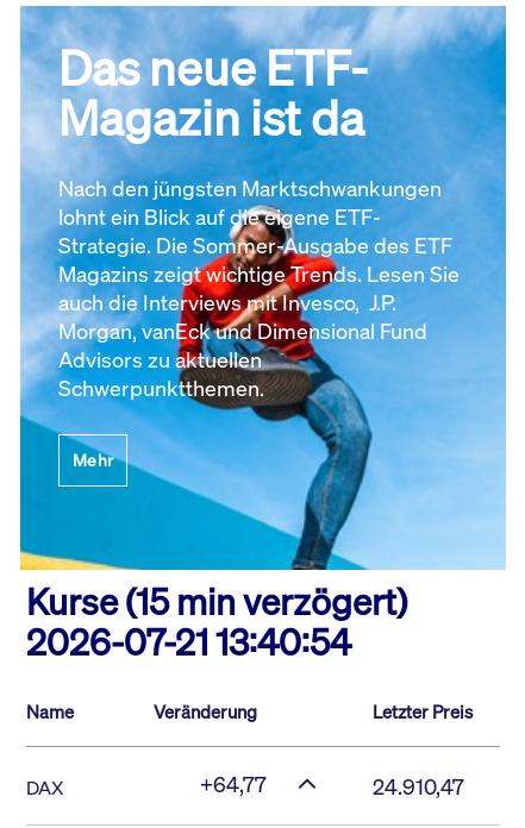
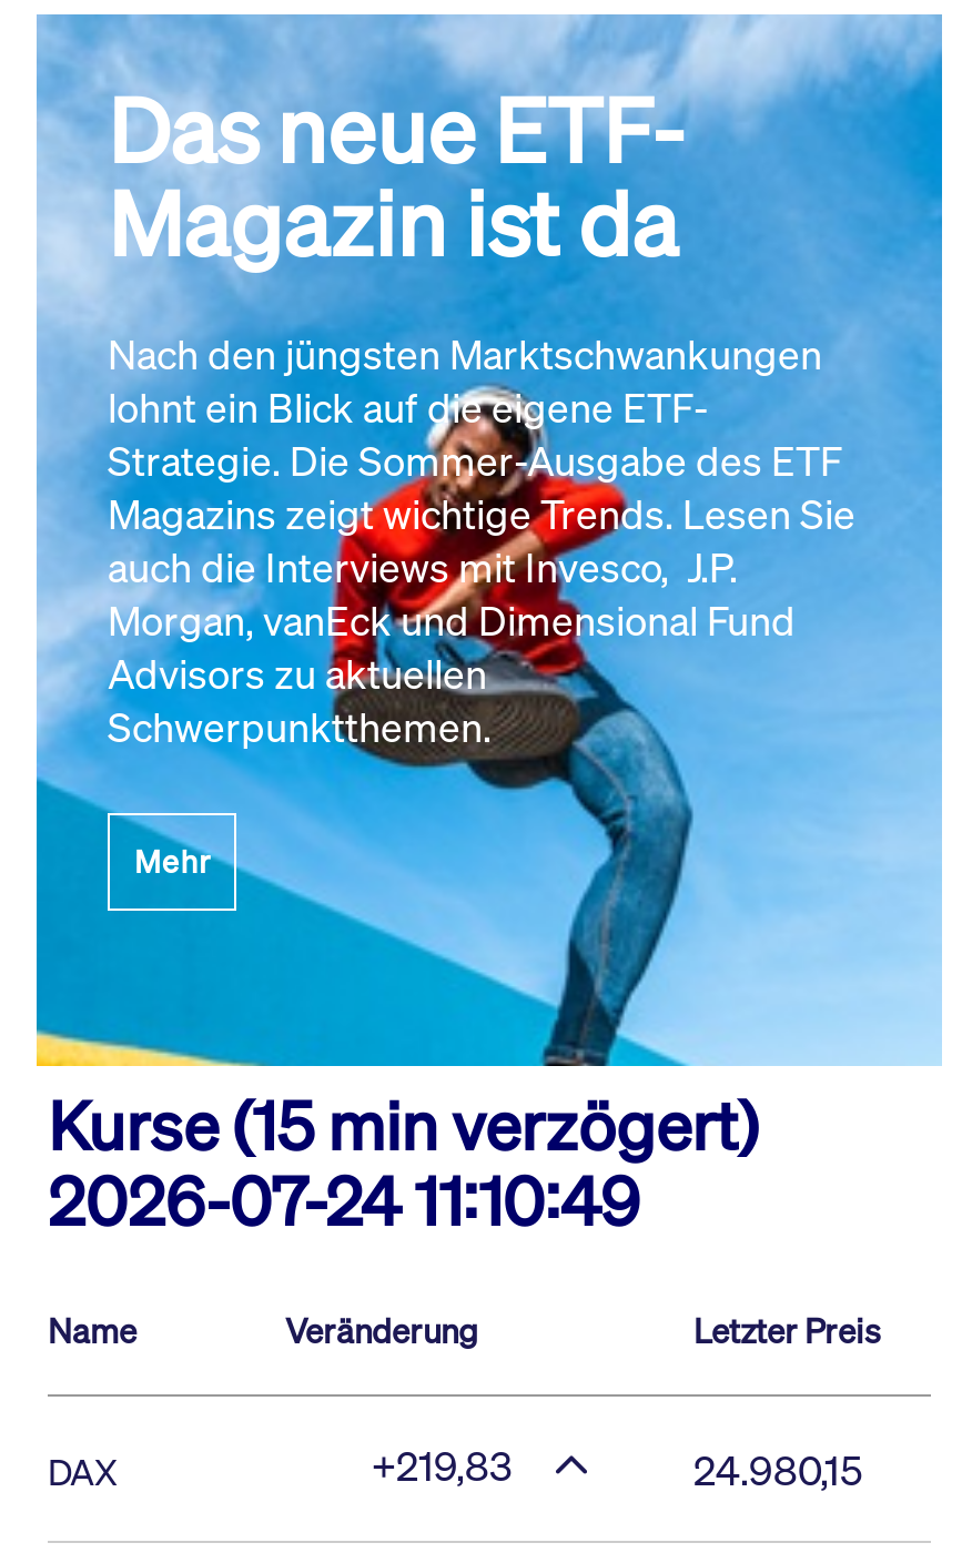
[26,619,351,666] 2026-07-21 13:40:54 -> [48,1157,640,1246] 2026-07-24 11:10:49
[200,770,267,798] +64,77 -> [372,1439,512,1492] +219,83
[373,772,464,801] 24.910,47 -> [693,1443,862,1496] 24.980,15

